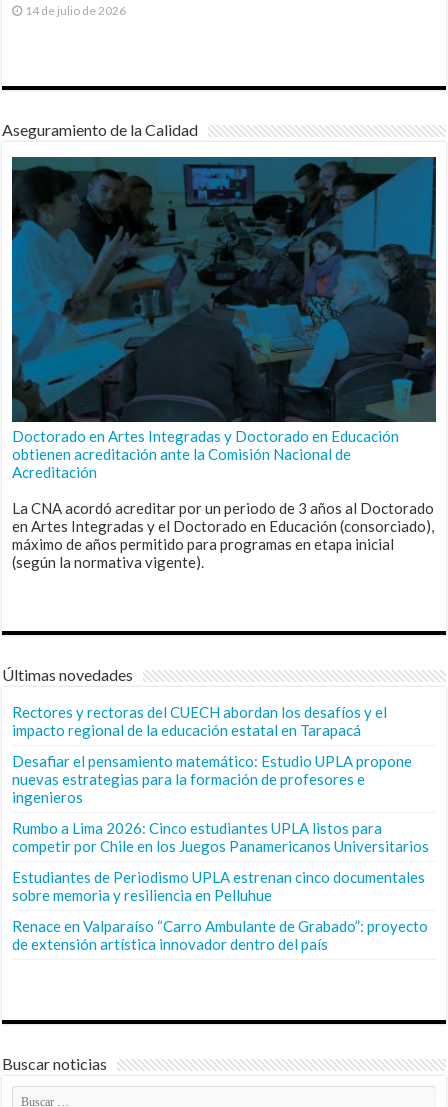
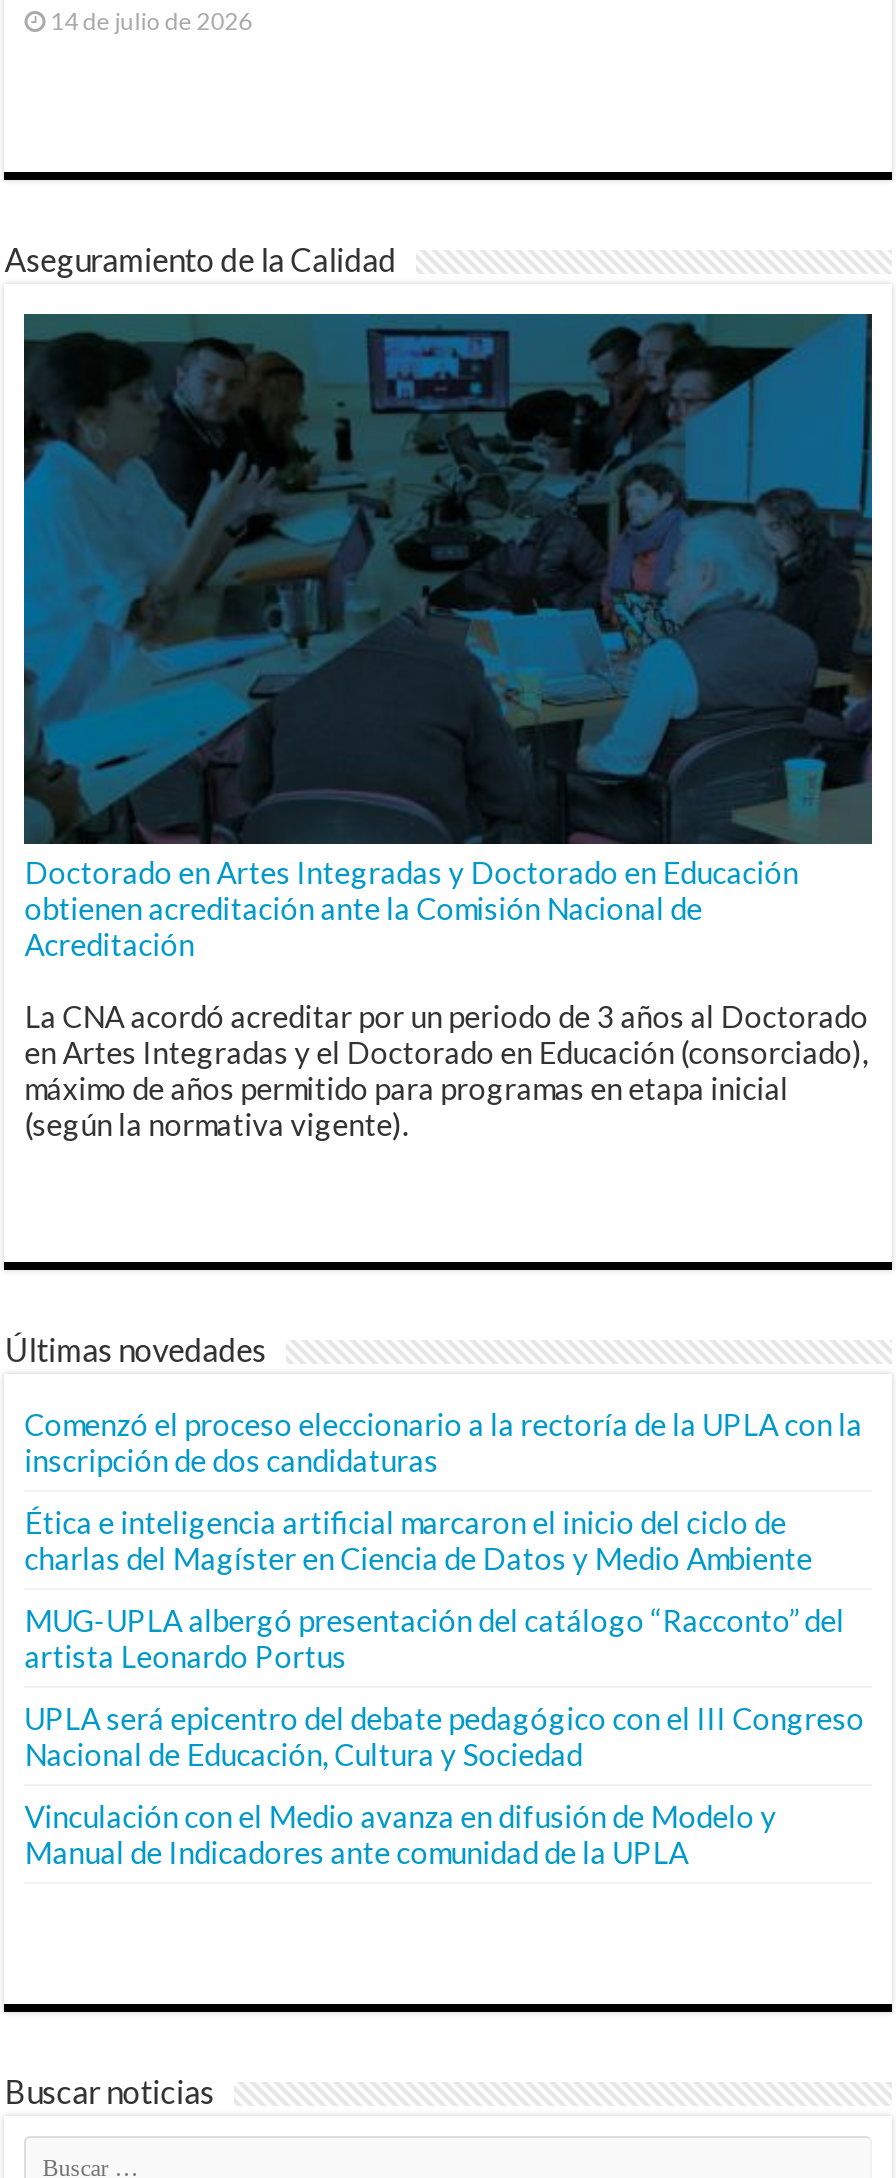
[12,703,387,739] Rectores y rectoras del CUECH abordan los desafíos y el | impacto regional de la educación estatal en Tarapacá -> [24,1405,862,1477] Comenzó el proceso eleccionario a la rectoría de la UPLA con la | inscripción de dos candidaturas
[12,752,412,806] Desafiar el pensamiento matemático: Estudio UPLA propone | nuevas estrategias para la formación de profesores e | ingenieros -> [24,1503,812,1575] Ética e inteligencia artificial marcaron el inicio del ciclo de | charlas del Magíster en Ciencia de Datos y Medio Ambiente
[12,819,429,855] Rumbo a Lima 2026: Cinco estudiantes UPLA listos para | competir por Chile en los Juegos Panamericanos Universitarios -> [24,1601,844,1673] MUG-UPLA albergó presentación del catálogo “Racconto” del | artista Leonardo Portus
[12,868,425,904] Estudiantes de Periodismo UPLA estrenan cinco documentales | sobre memoria y resiliencia en Pelluhue -> [24,1699,864,1771] UPLA será epicentro del debate pedagógico con el III Congreso | Nacional de Educación, Cultura y Sociedad
[12,917,428,953] Renace en Valparaíso “Carro Ambulante de Grabado”: proyecto | de extensión artística innovador dentro del país -> [24,1797,776,1869] Vinculación con el Medio avanza en difusión de Modelo y | Manual de Indicadores ante comunidad de la UPLA

